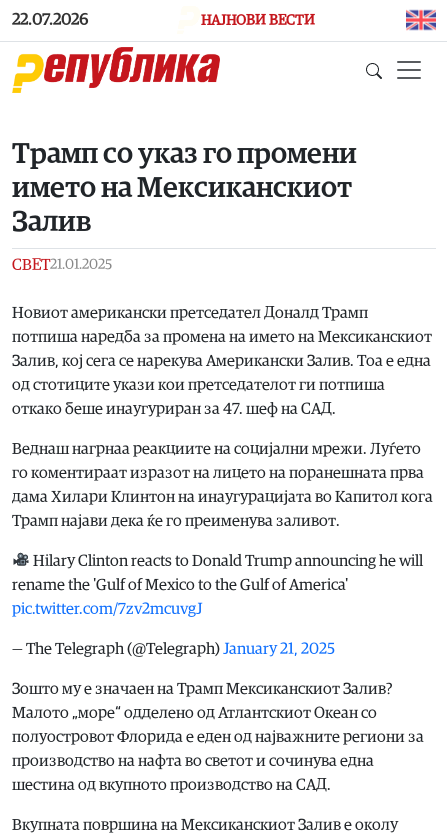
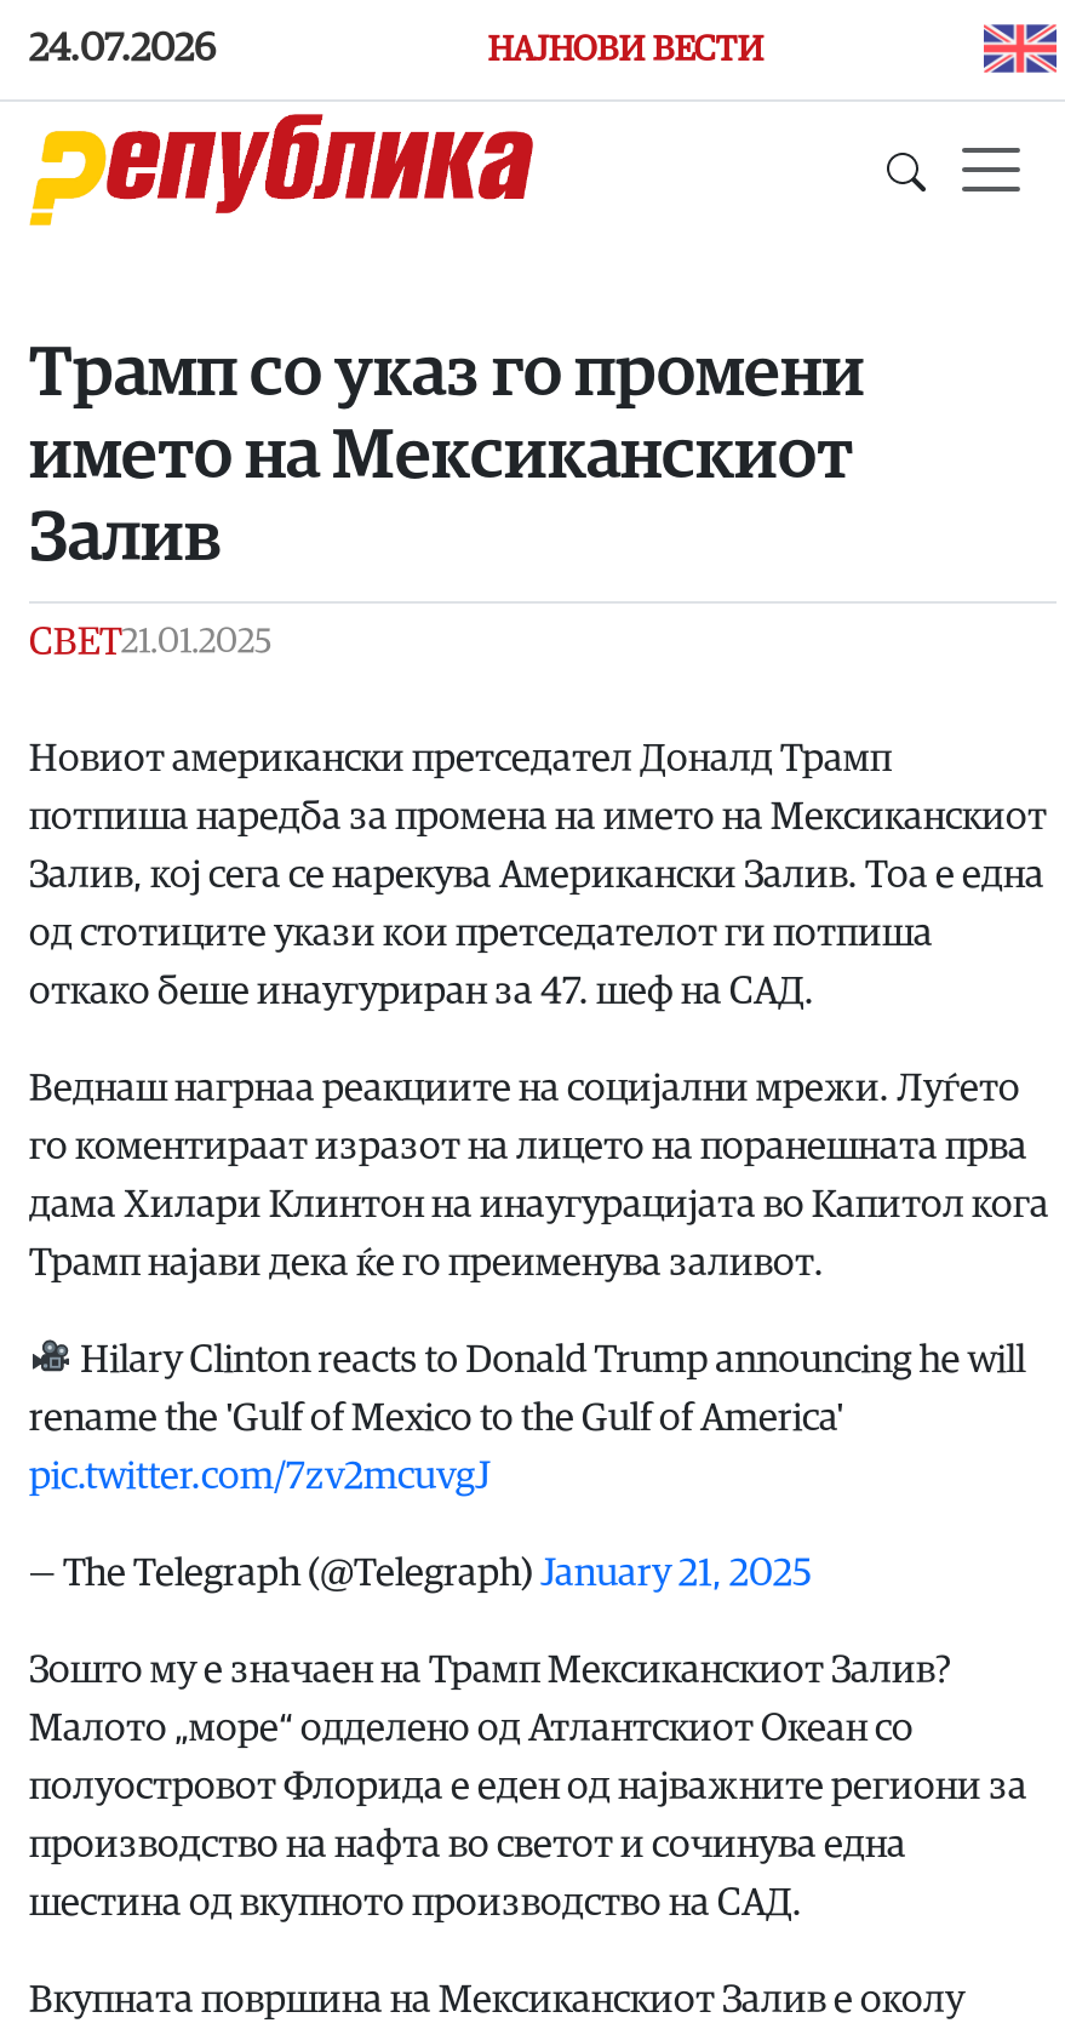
[12,12,88,28] 22.07.2026 -> [29,30,216,69] 24.07.2026

